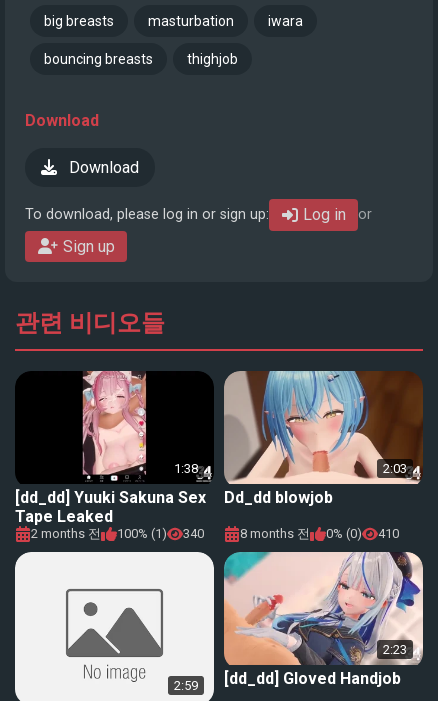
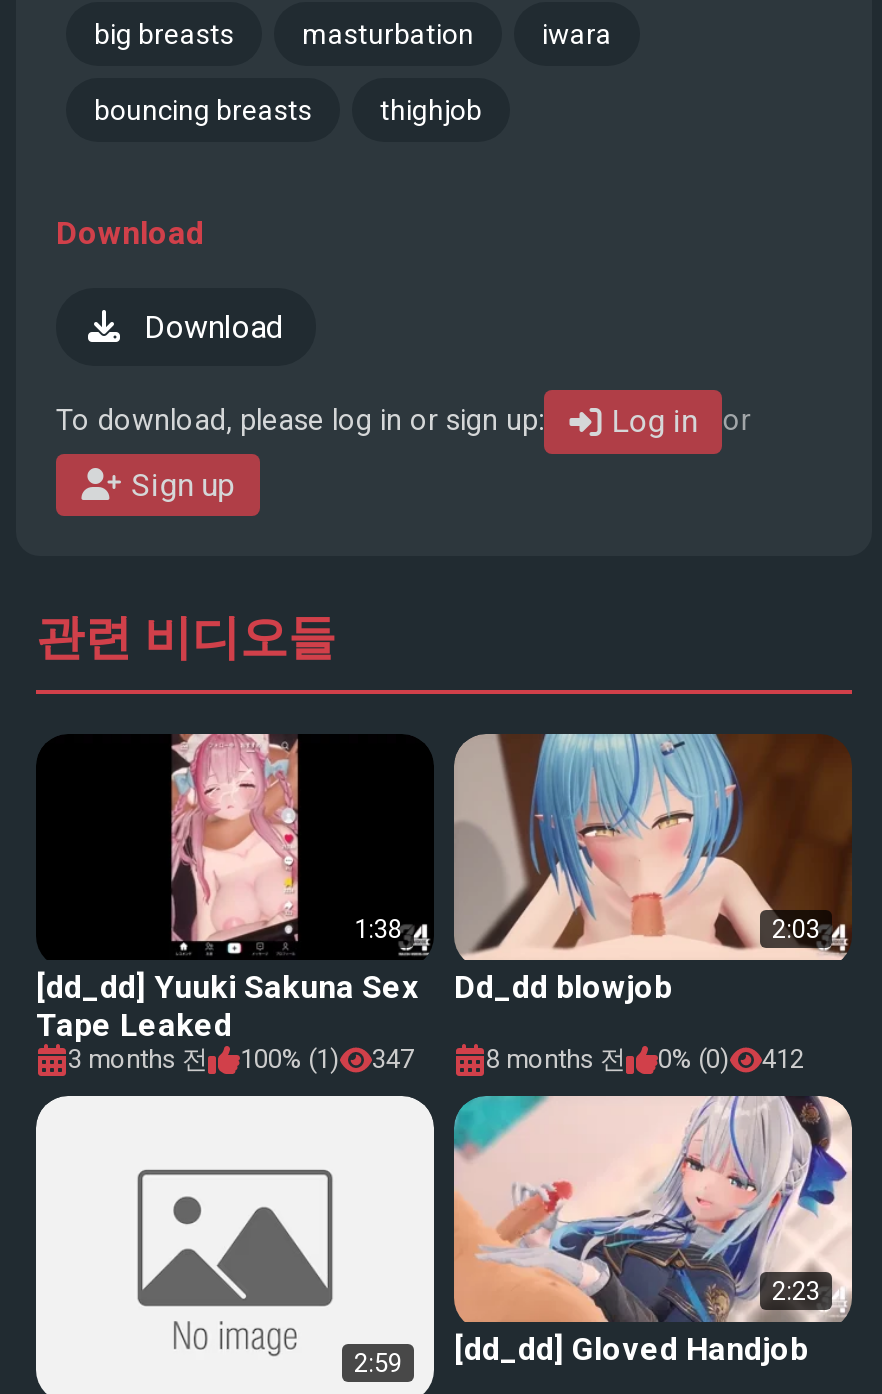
[31,526,101,541] 2 months 전 -> [68,1044,208,1074] 3 months 전
[183,526,204,541] 340 -> [372,1044,414,1074] 347
[240,526,399,541] 8 months 전 0% (0) 410 -> [486,1044,804,1074] 8 months 전 0% (0) 412

